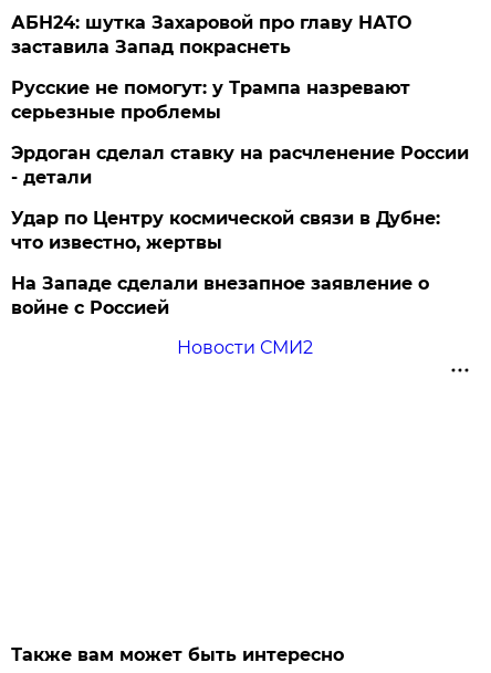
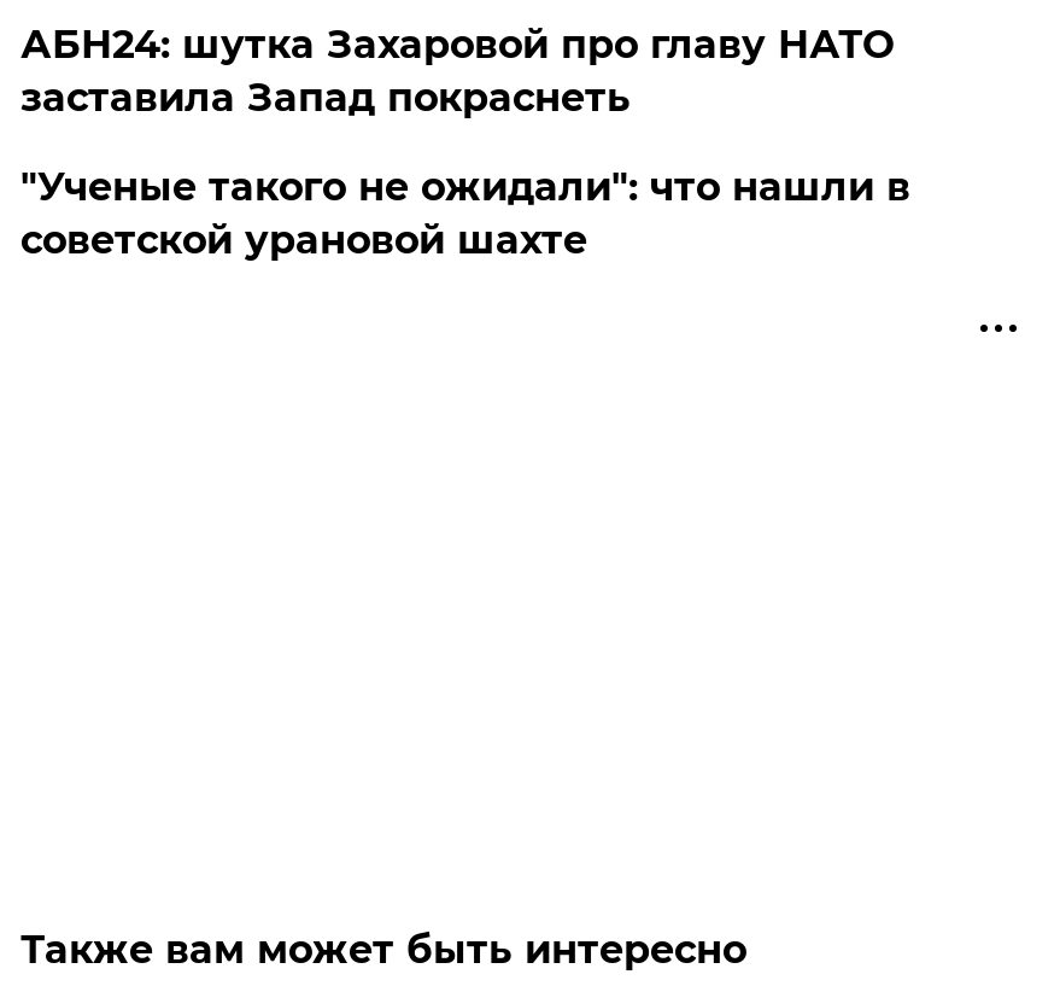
[12,77,469,358] Русские не помогут: у Трампа назревают | серьезные проблемы | Эрдоган сделал ставку на расчленение России | - детали | Удар по Центру космической связи в Дубне: | что известно, жертвы | На Западе сделали внезапное заявление о | войне с Россией | Новости СМИ2 -> [20,164,910,263] "Ученые такого не ожидали": что нашли в | советской урановой шахте

